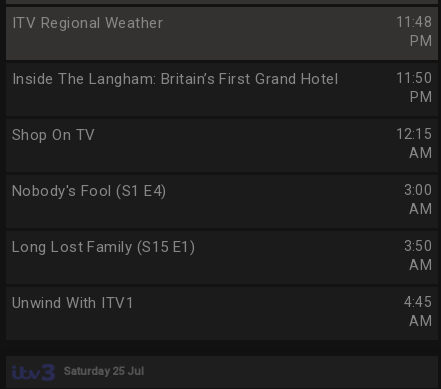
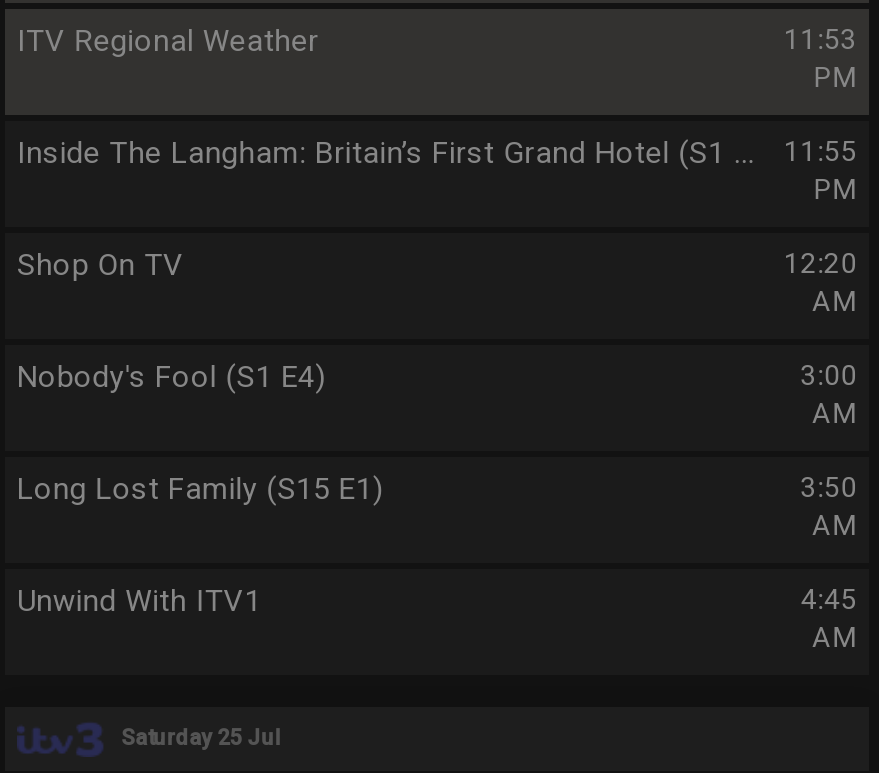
[395,14,432,30] 11:48 -> [784,23,857,55] 11:53
[12,70,338,88] Inside The Langham: Britain’s First Grand Hotel -> [17,135,755,171] Inside The Langham: Britain’s First Grand Hotel (S1 ...
[395,70,432,86] 11:50 -> [784,135,857,167] 11:55
[395,126,432,142] 12:15 -> [784,247,857,279] 12:20

